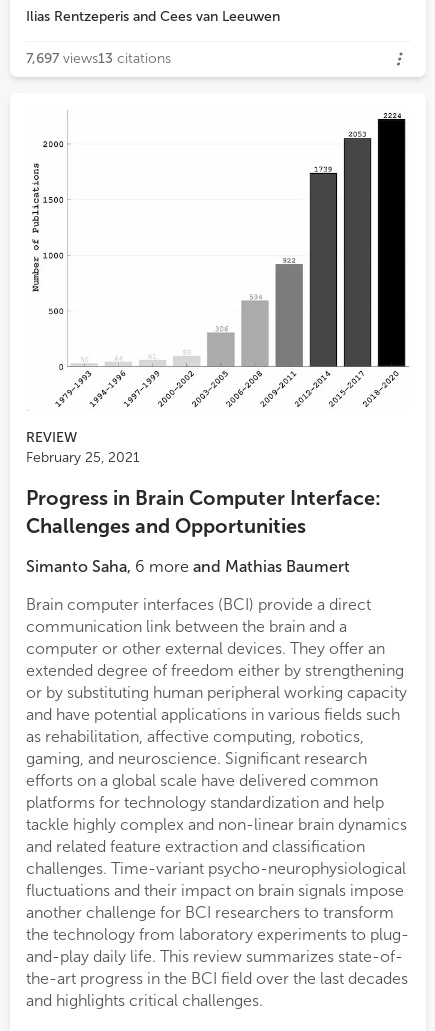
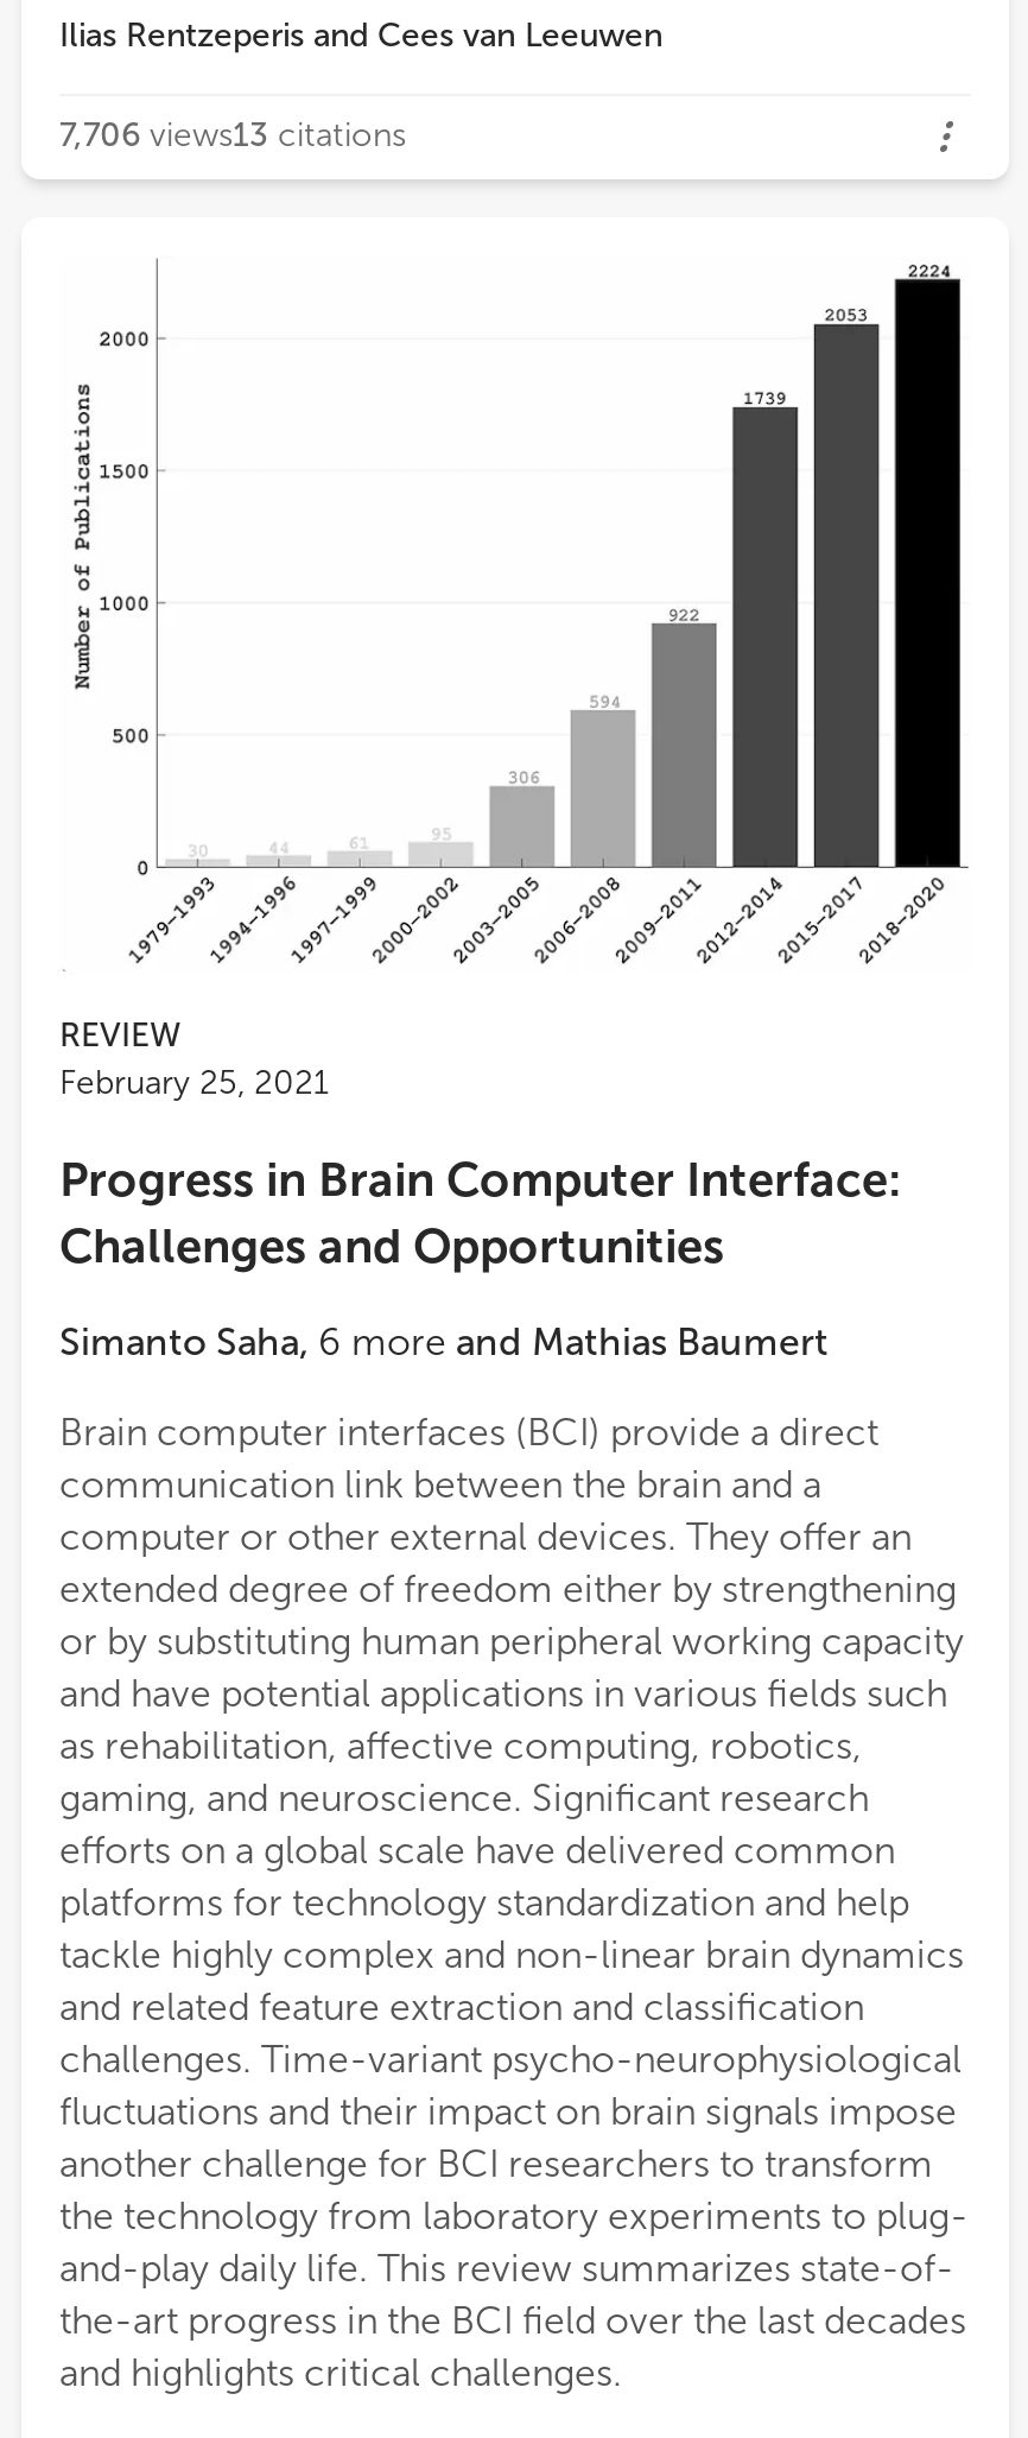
[26,50,171,67] 7,697 views13 citations -> [59,115,406,156] 7,706 views13 citations

